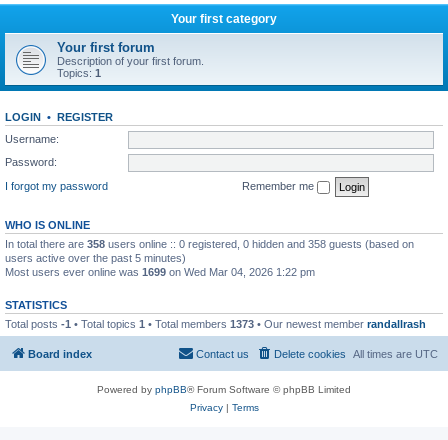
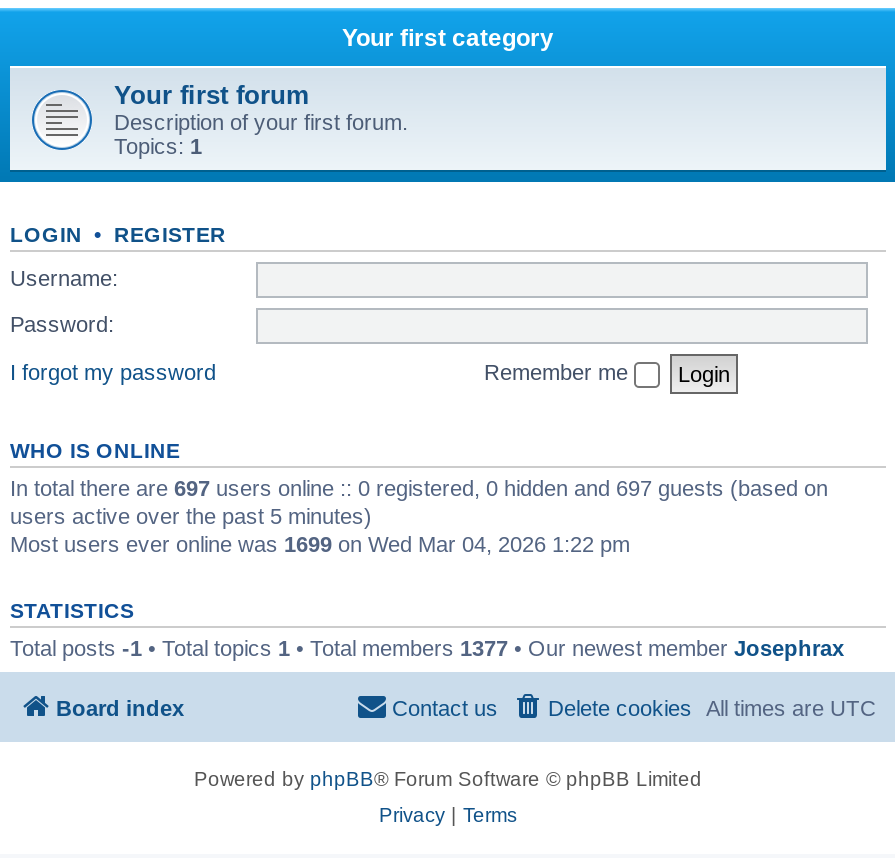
[5,237,414,249] In total there are 358 users online :: 0 registered, 0 hidden and 358 guests (based on -> [10,475,828,499] In total there are 697 users online :: 0 registered, 0 hidden and 697 guests (based on
[5,317,426,329] Total posts -1 • Total topics 1 • Total members 1373 • Our newest member randallrash -> [10,635,844,659] Total posts -1 • Total topics 1 • Total members 1377 • Our newest member Josephrax

